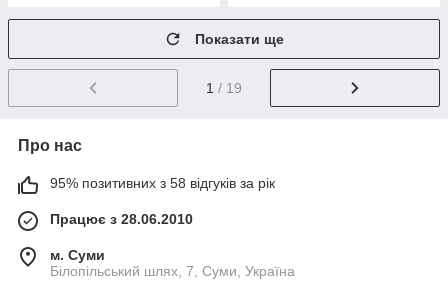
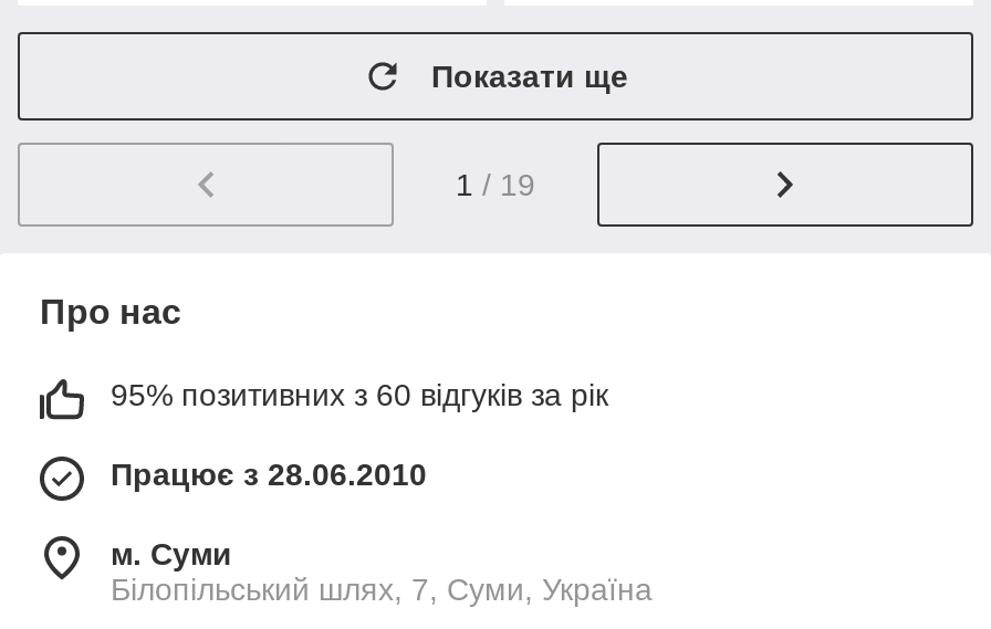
[50,175,275,191] 95% позитивних з 58 відгуків за рік -> [111,377,608,413] 95% позитивних з 60 відгуків за рік

